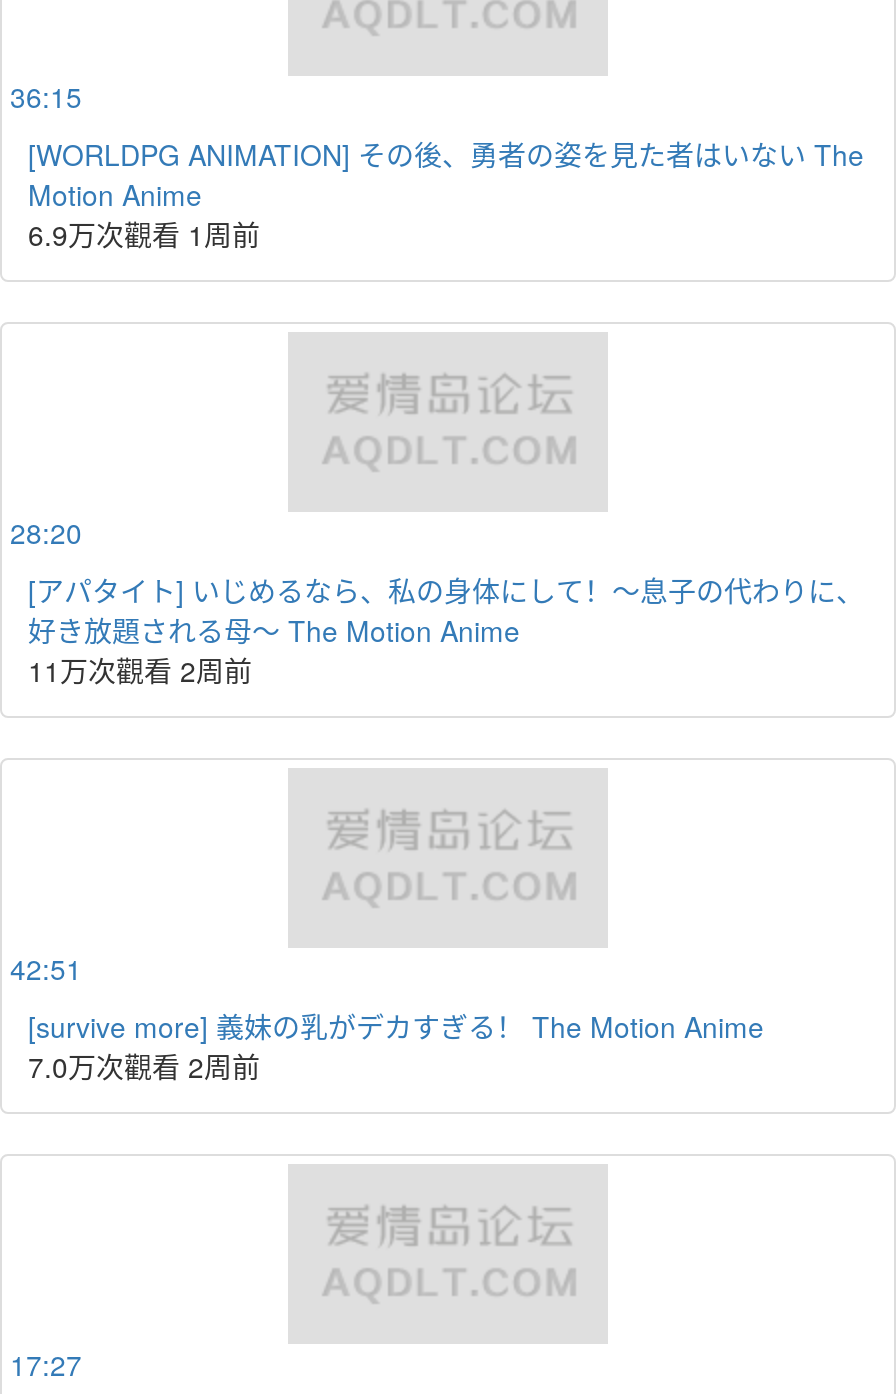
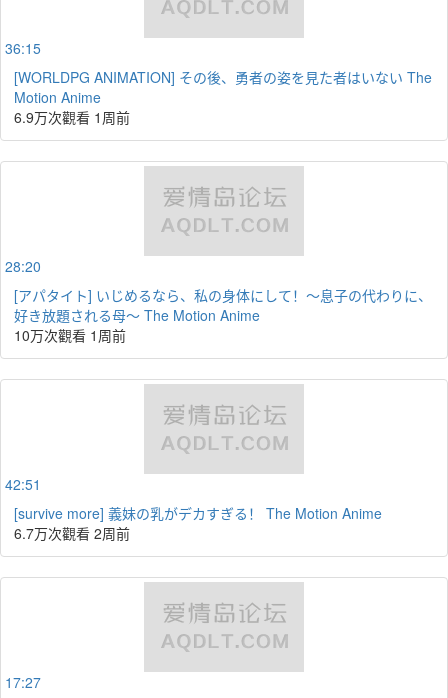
[28,650,252,690] 11万次觀看 2周前 -> [14,325,126,345] 10万次觀看 1周前
[28,1046,260,1086] 7.0万次觀看 2周前 -> [14,523,130,543] 6.7万次觀看 2周前

